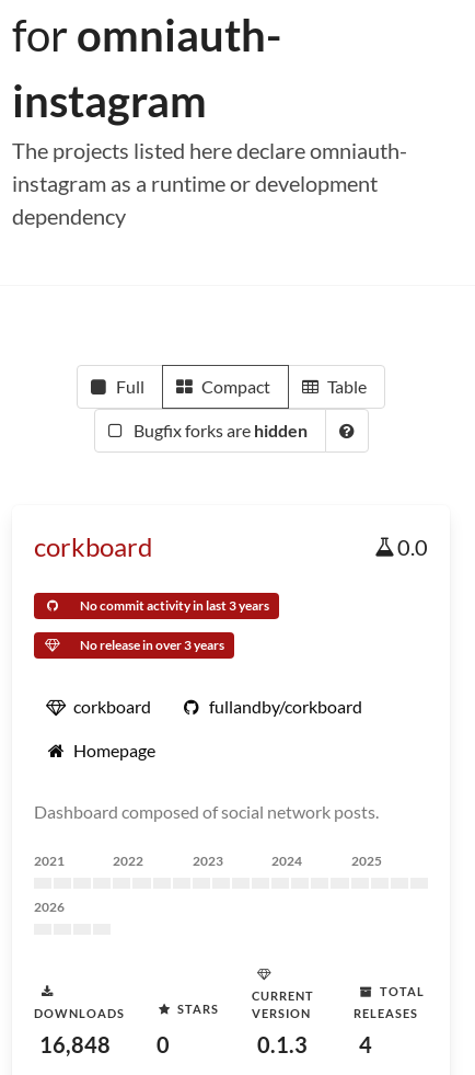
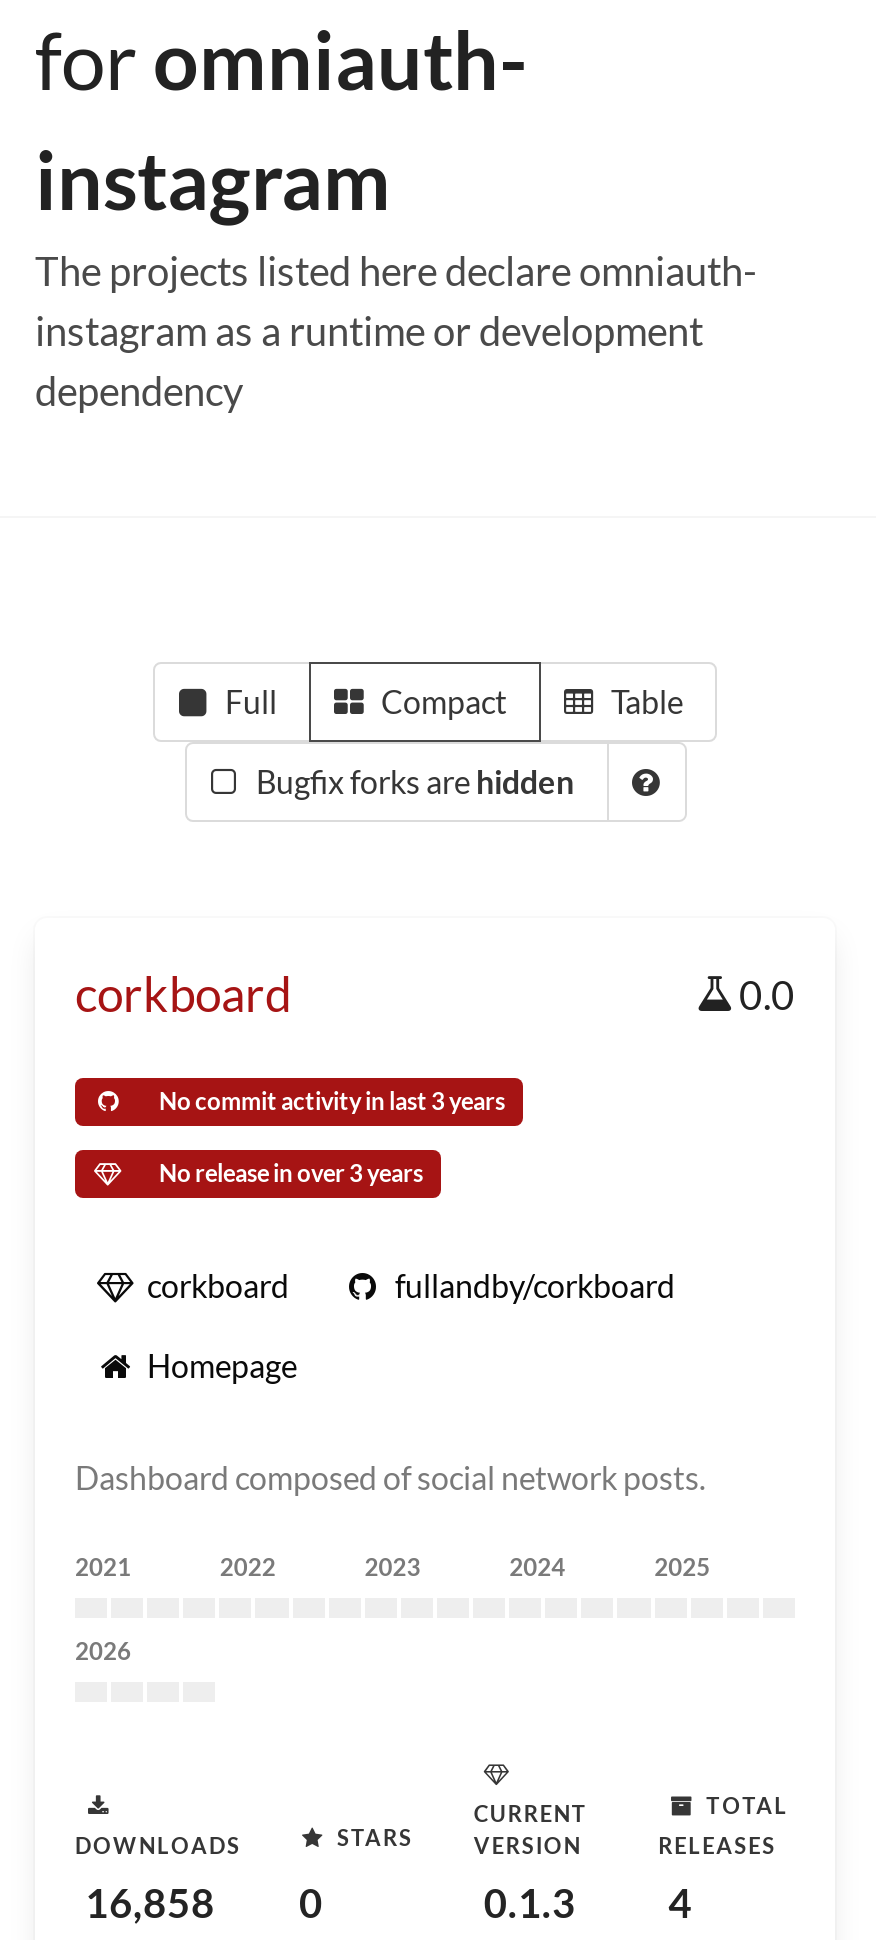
[39,1031,170,1057] 16,848 0 -> [85,1878,323,1926] 16,858 0

